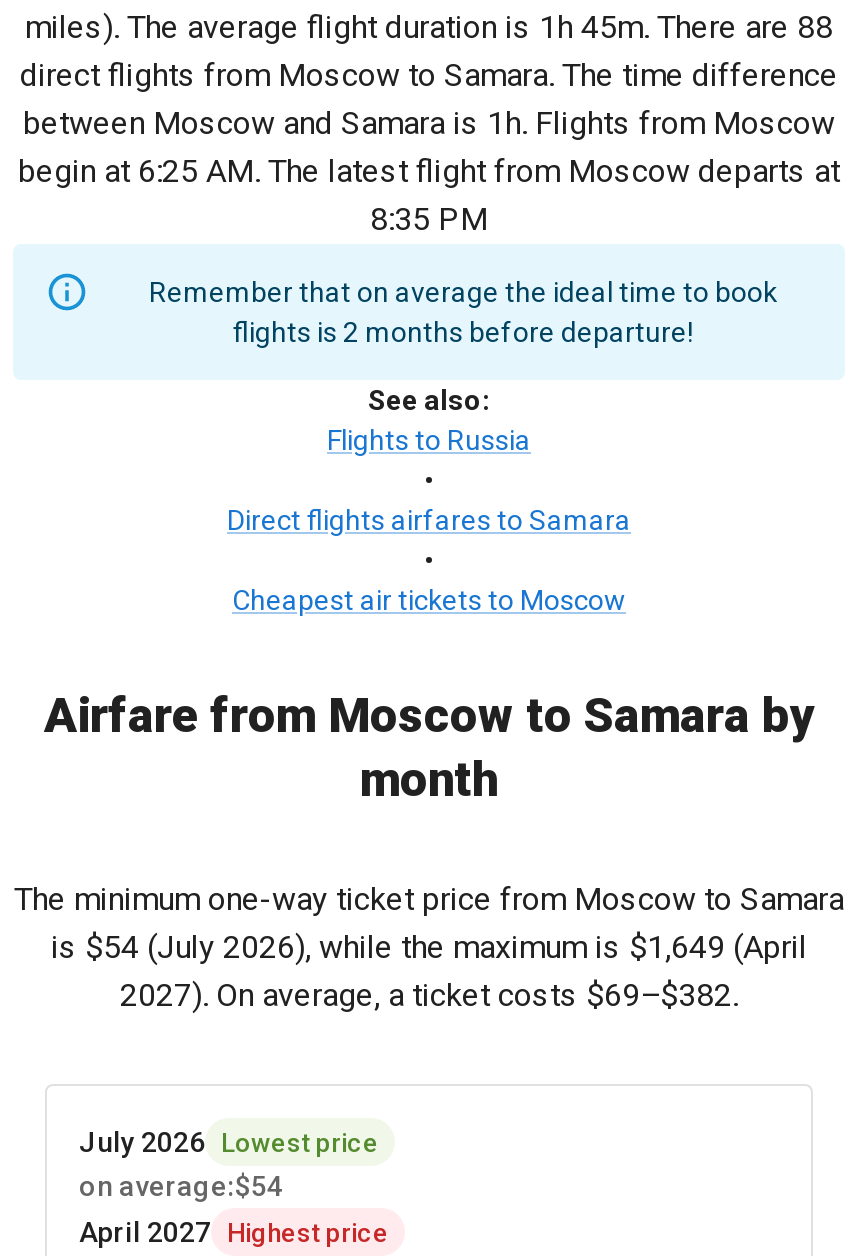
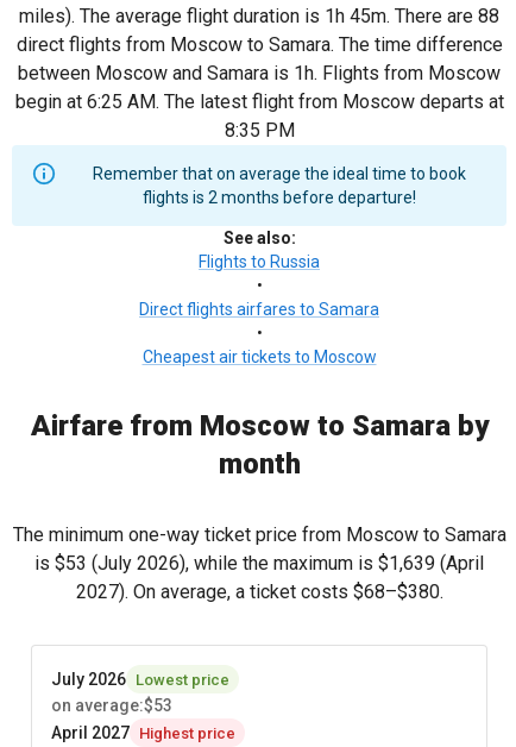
[51,928,807,966] is $54 (July 2026), while the maximum is $1,649 (April -> [34,552,484,575] is $53 (July 2026), while the maximum is $1,639 (April
[120,976,738,1014] 2027). On average, a ticket costs $69–$382. -> [75,580,443,603] 2027). On average, a ticket costs $68–$380.
[79,1170,283,1202] on average:$54 -> [51,696,172,715] on average:$53

